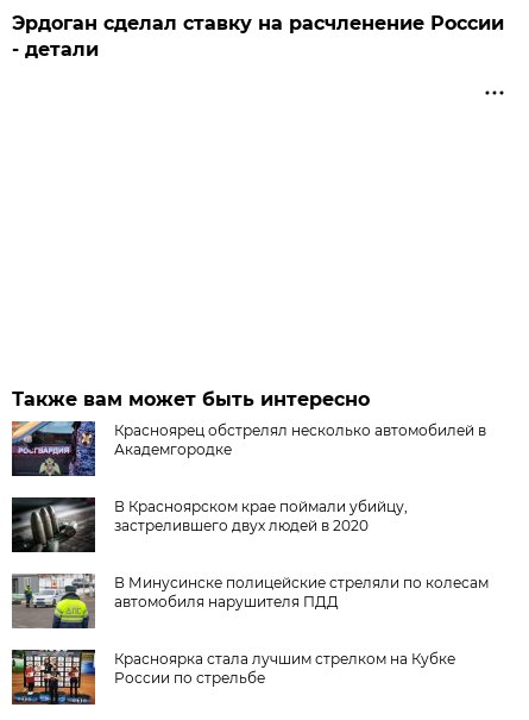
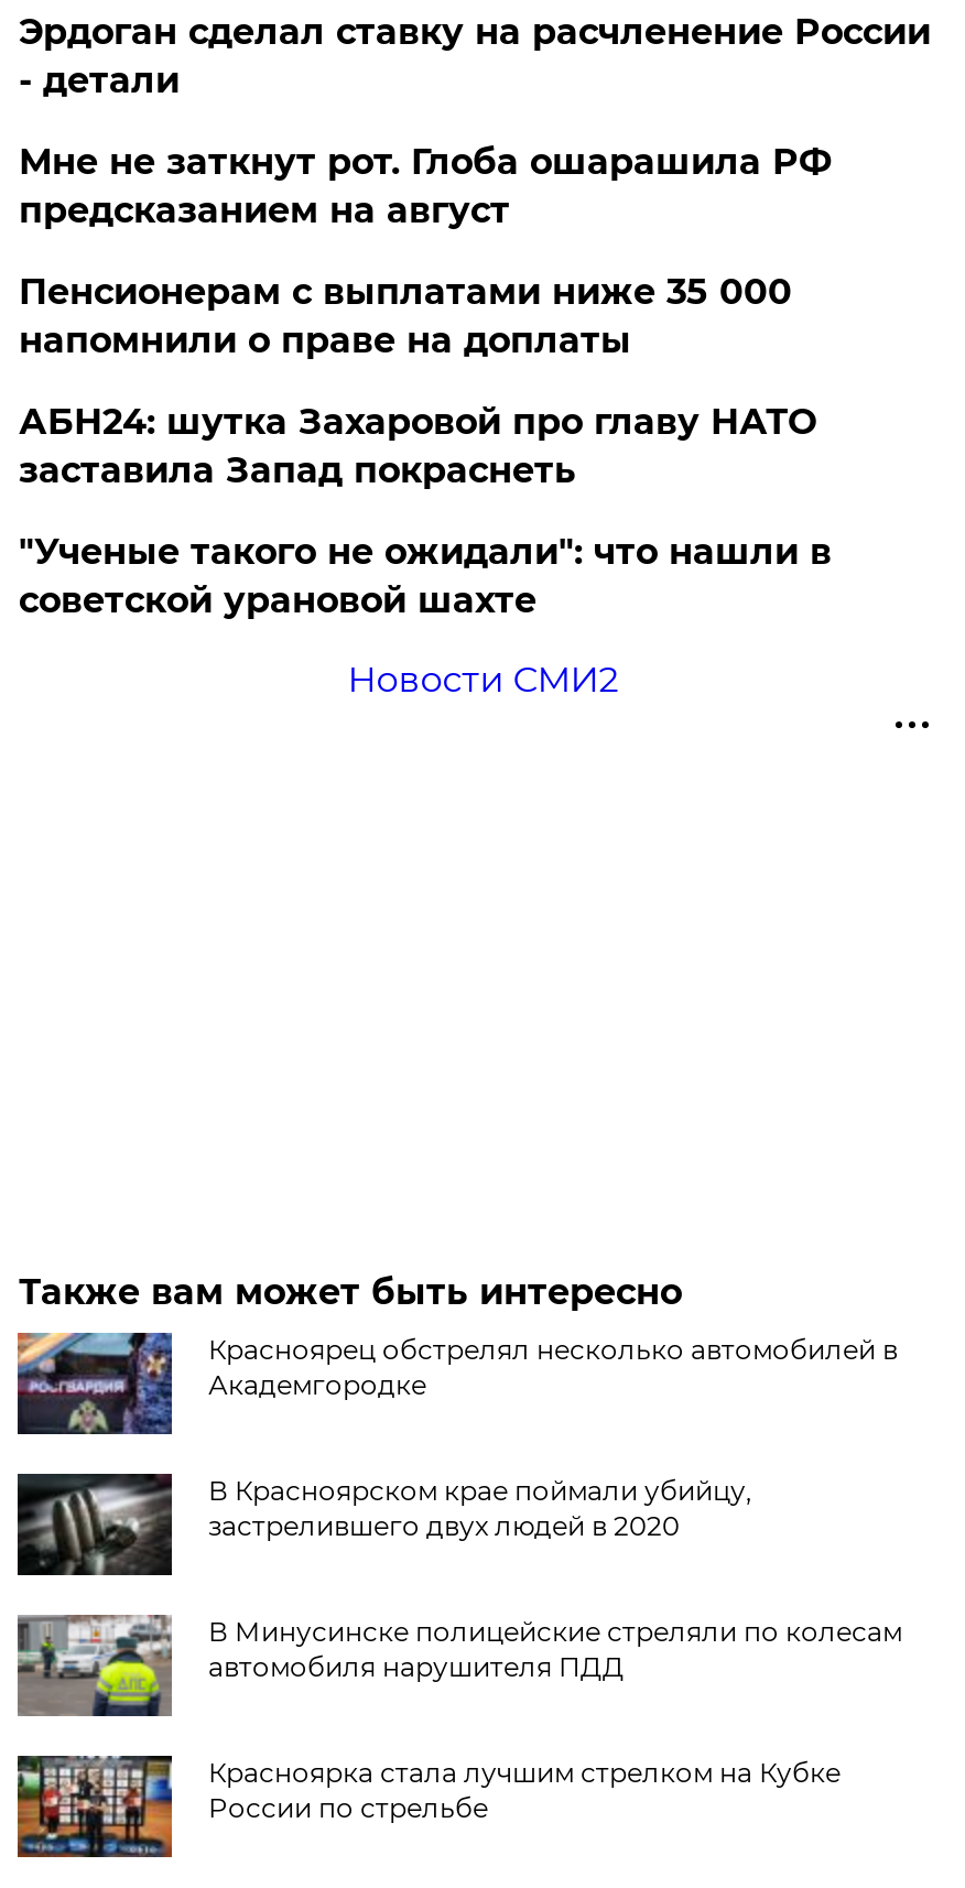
none -> [19,141,831,701] Мне не заткнут рот. Глоба ошарашила РФ | предсказанием на август | Пенсионерам с выплатами ниже 35 000 | напомнили о праве на доплаты | АБН24: шутка Захаровой про главу НАТО | заставила Запад покраснеть | "Ученые такого не ожидали": что нашли в | советской урановой шахте | Новости СМИ2

